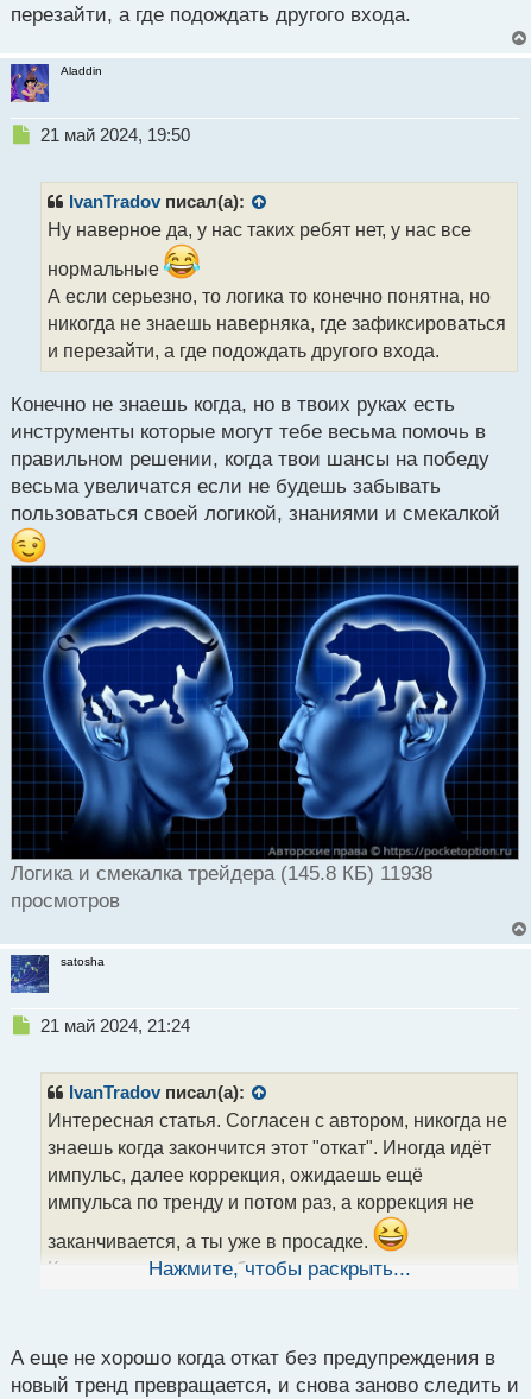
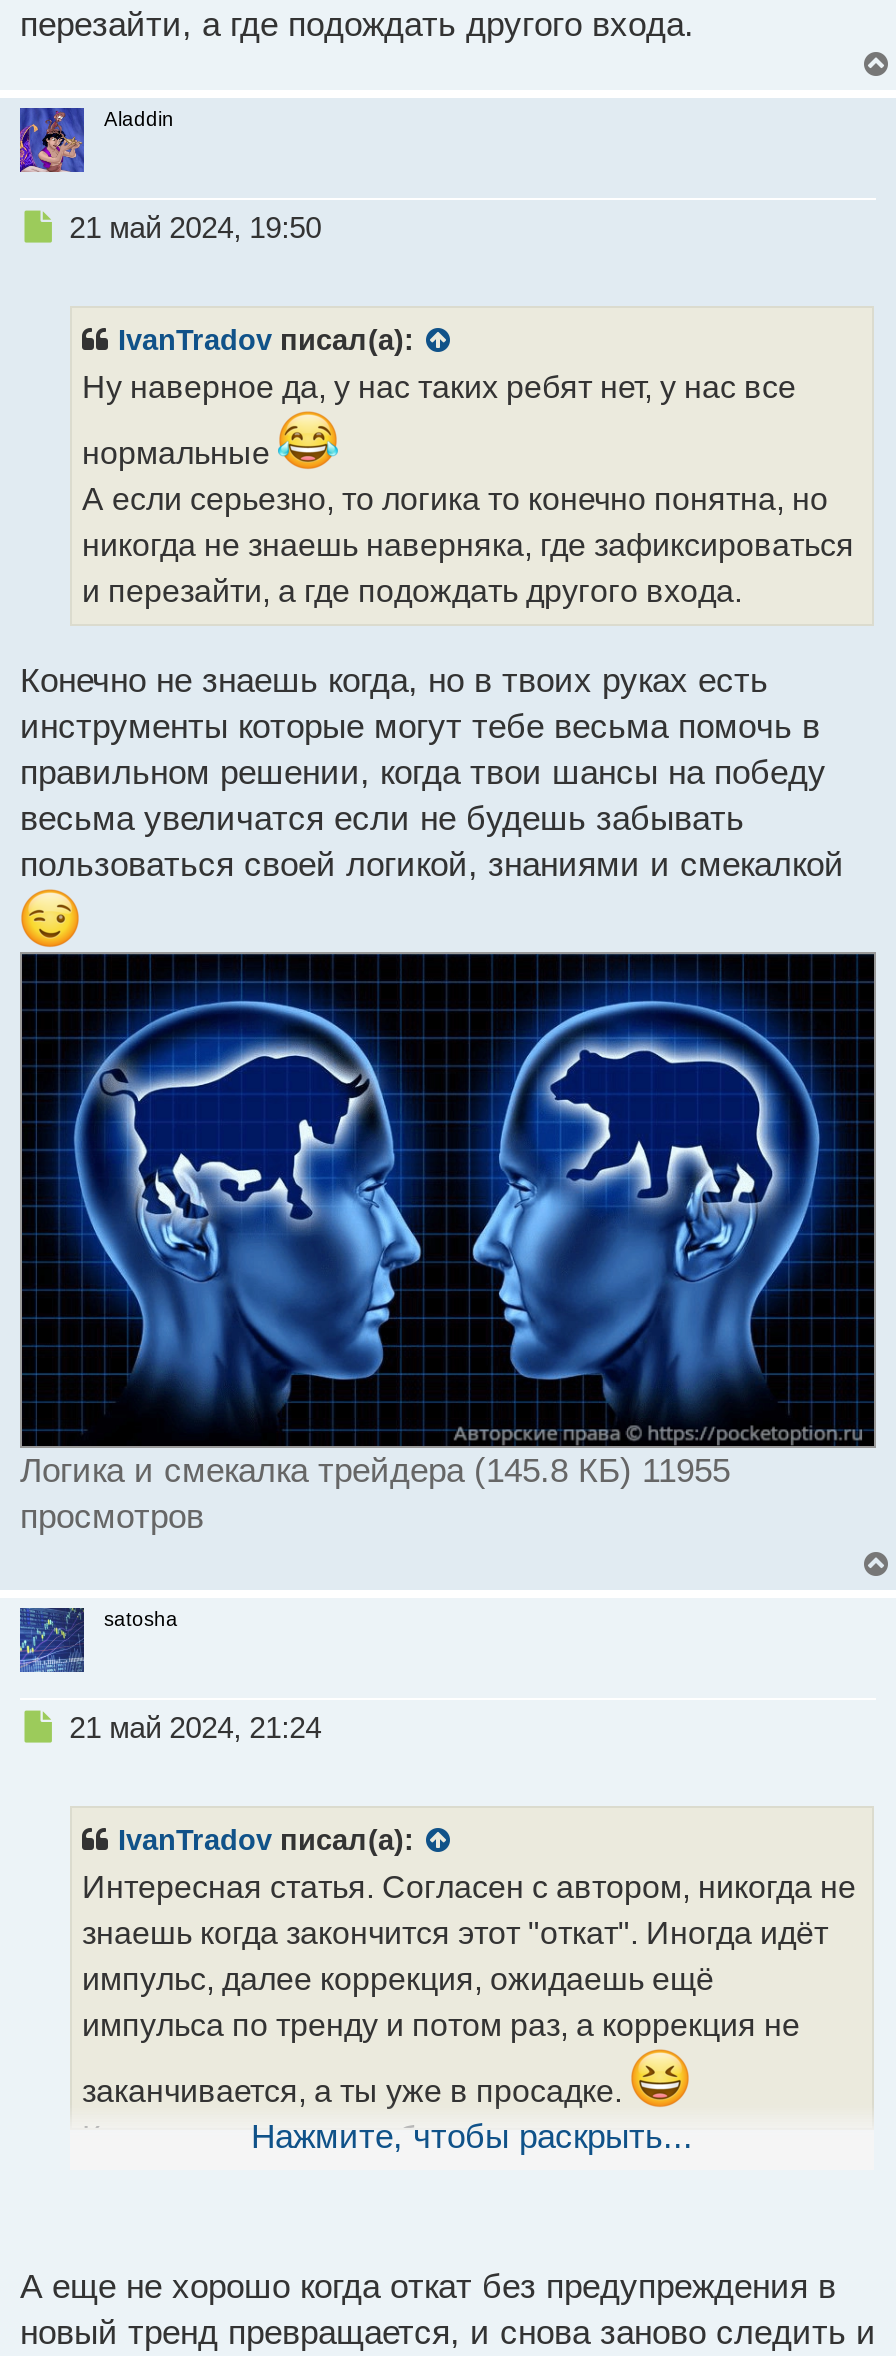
[11,862,432,885] Логика и смекалка трейдера (145.8 КБ) 11938 -> [20,1452,730,1490] Логика и смекалка трейдера (145.8 КБ) 11955

